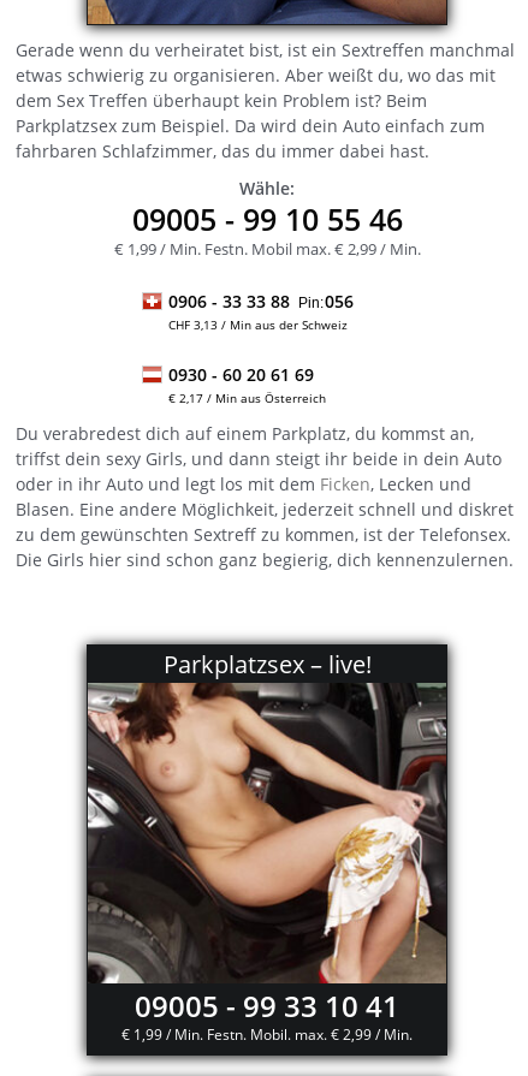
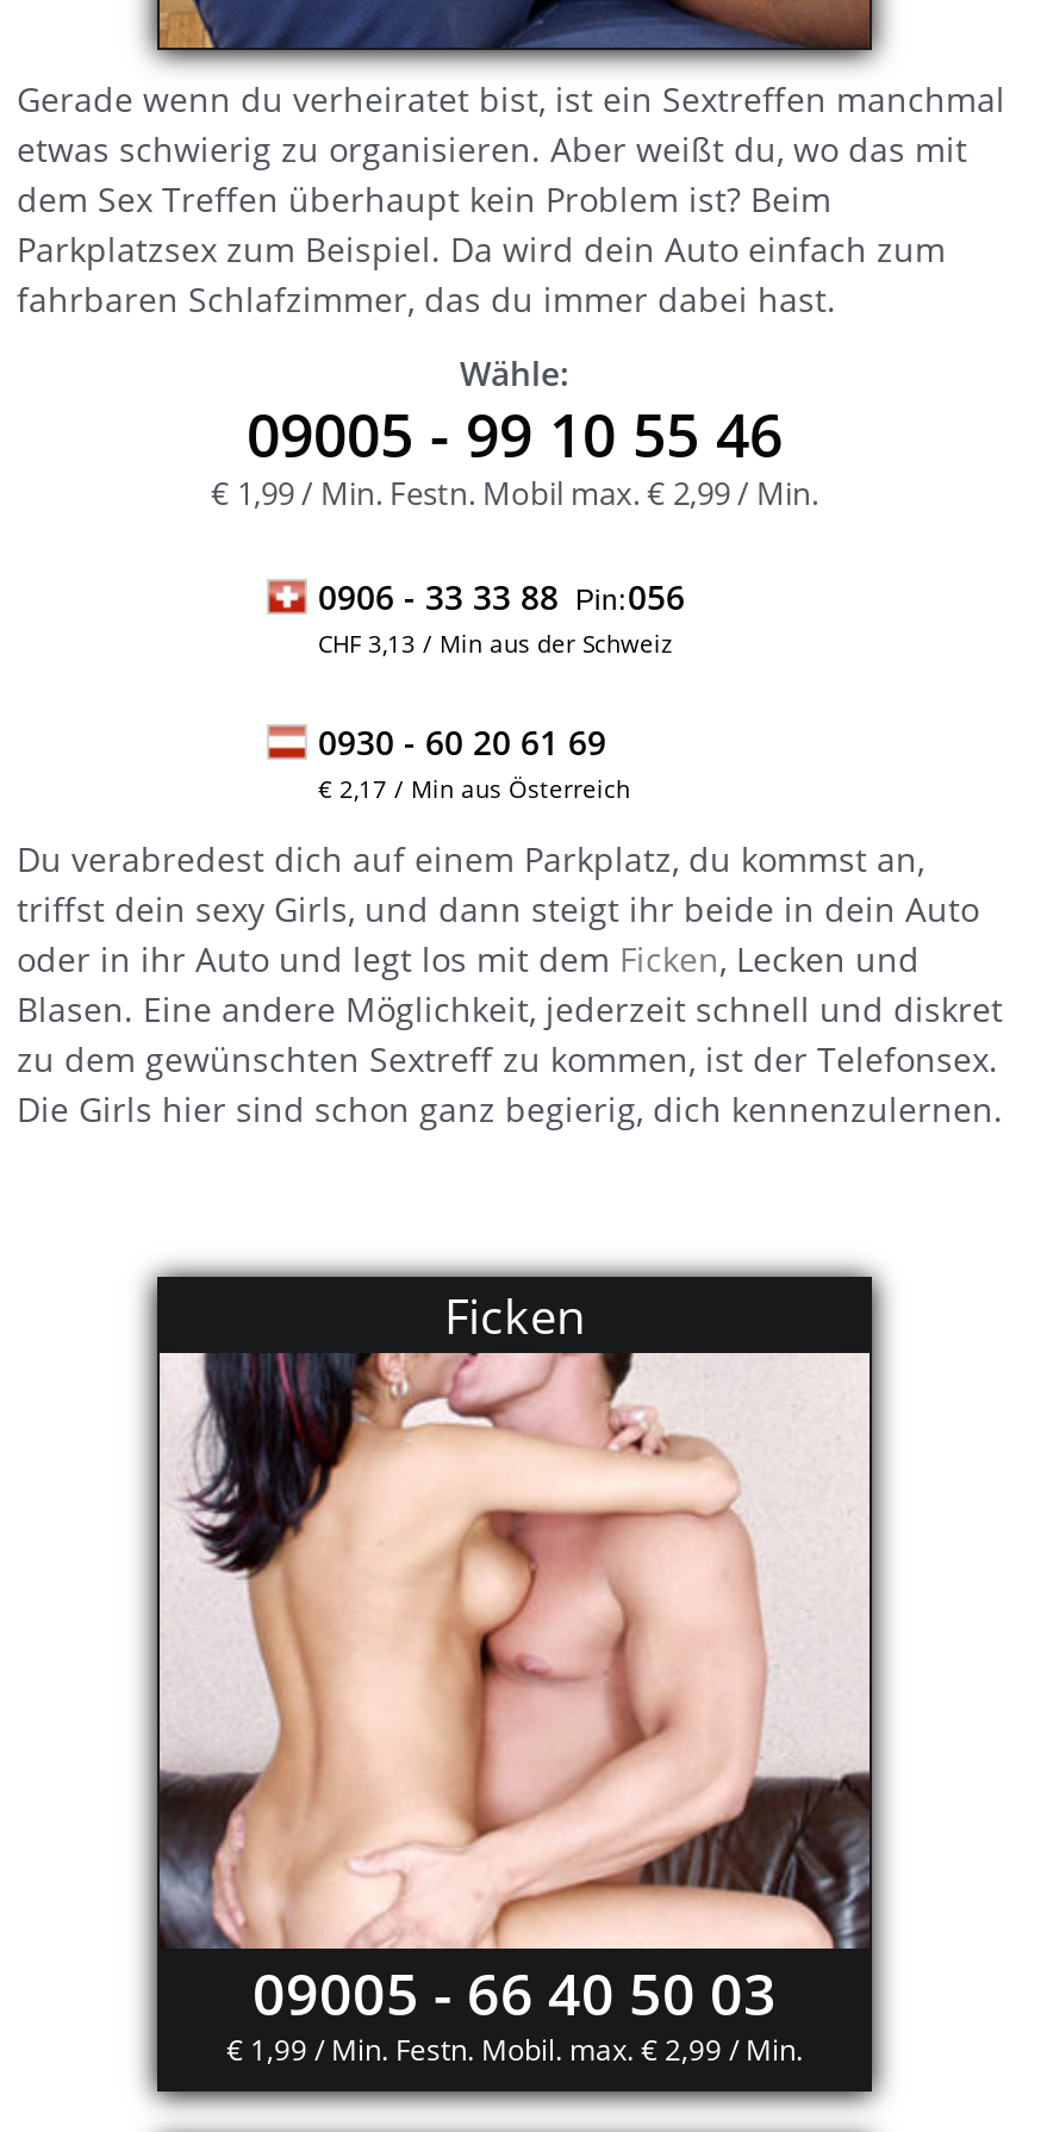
[163,648,371,681] Parkplatzsex – live! -> [444,1284,585,1349] Ficken
[87,682,447,1026] [image] | 09005 - 99 33 10 41 -> [160,1351,870,2032] [image] | 09005 - 66 40 50 03

